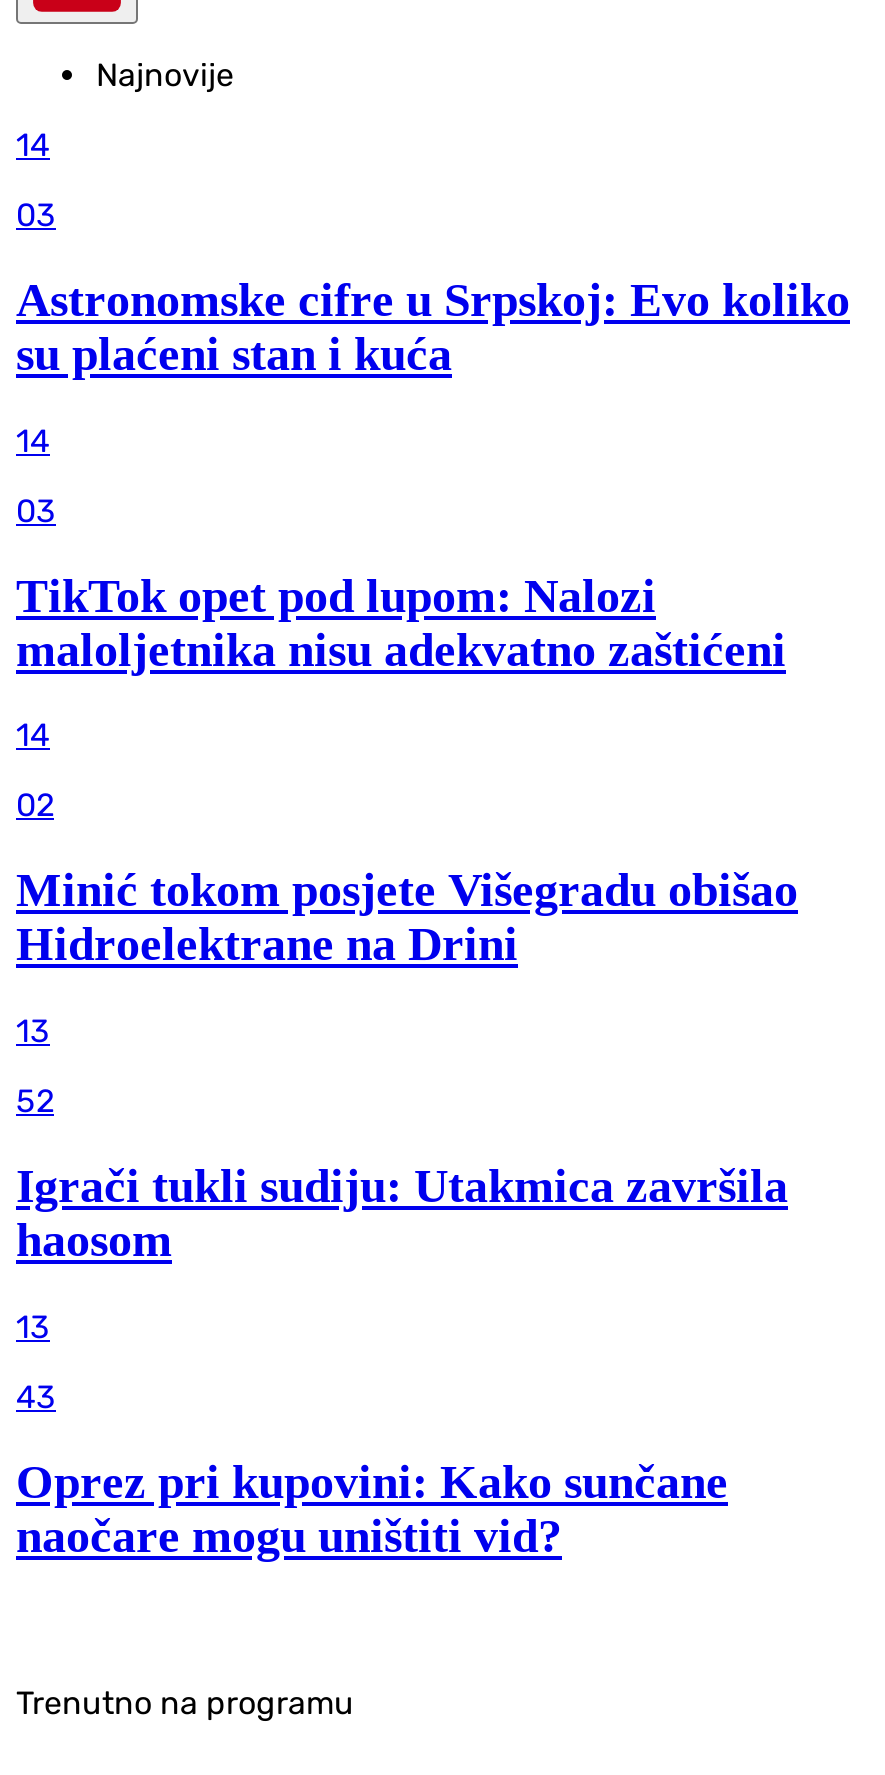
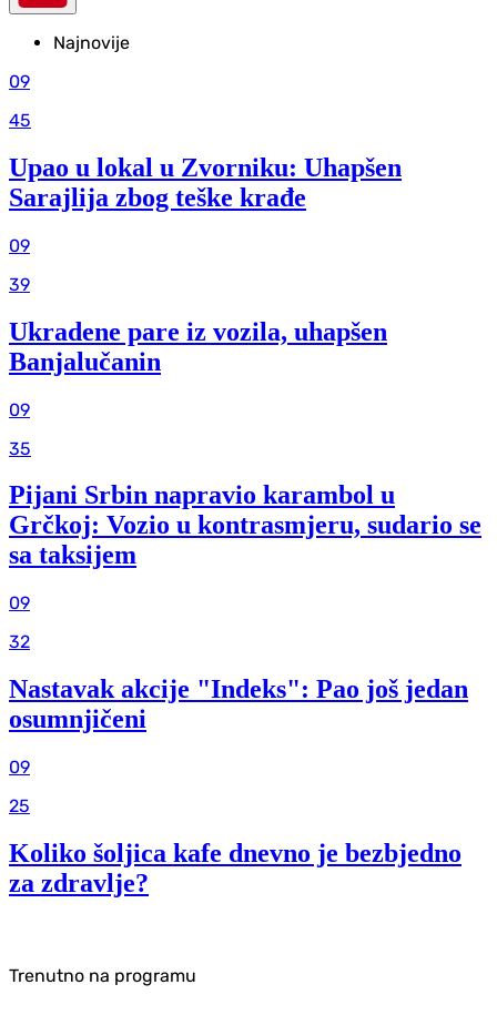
[16,126,50,164] 14 -> [9,71,30,92] 09
[16,196,56,234] 03 -> [9,110,31,131] 45
[16,274,850,380] Astronomske cifre u Srpskoj: Evo koliko | su plaćeni stan i kuća -> [9,153,402,212] Upao u lokal u Zvorniku: Uhapšen | Sarajlija zbog teške krađe
[16,421,50,459] 14 -> [9,235,30,256] 09
[16,491,56,529] 03 -> [9,274,30,295] 39
[16,569,786,675] TikTok opet pod lupom: Nalozi | maloljetnika nisu adekvatno zaštićeni -> [9,317,387,376] Ukradene pare iz vozila, uhapšen | Banjalučanin
[16,717,50,755] 14 -> [9,399,30,420] 09
[16,787,54,825] 02 -> [9,438,31,459] 35
[16,865,798,971] Minić tokom posjete Višegradu obišao | Hidroelektrane na Drini -> [9,481,481,570] Pijani Srbin napravio karambol u | Grčkoj: Vozio u kontrasmjeru, sudario se | sa taksijem
[16,1013,50,1051] 13 -> [9,593,30,614] 09
[16,1083,54,1121] 52 -> [9,632,30,653] 32
[16,1160,788,1266] Igrači tukli sudiju: Utakmica završila | haosom -> [9,675,468,733] Nastavak akcije "Indeks": Pao još jedan | osumnjičeni
[16,1308,50,1346] 13 -> [9,757,30,778] 09
[16,1378,56,1416] 43 -> [9,795,30,817] 25
[16,1456,728,1562] Oprez pri kupovini: Kako sunčane | naočare mogu uništiti vid? -> [9,839,461,897] Koliko šoljica kafe dnevno je bezbjedno | za zdravlje?

